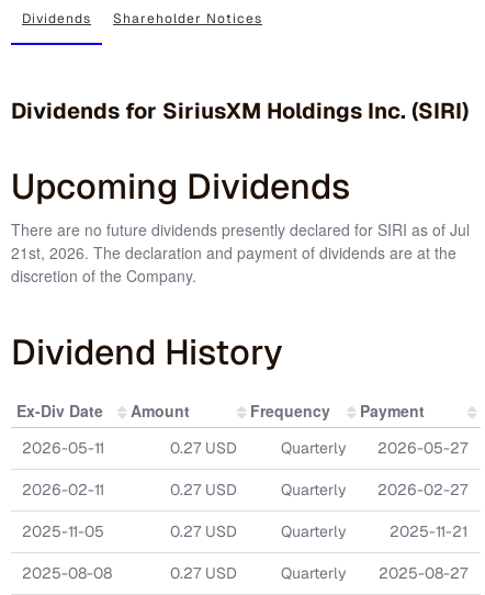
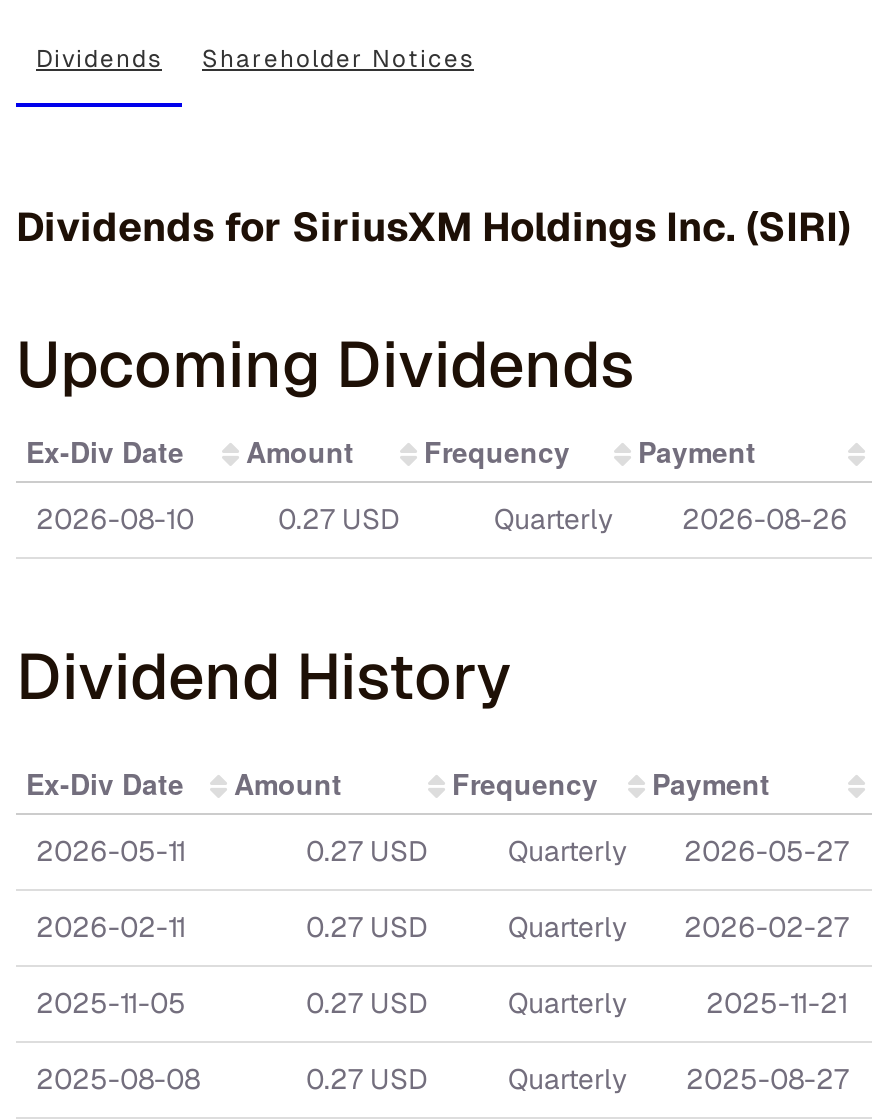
[11,219,470,287] There are no future dividends presently declared for SIRI as of Jul | 21st, 2026. The declaration and payment of dividends are at the | discretion of the Company. -> [26,431,848,537] Ex-Div Date | Amount | Frequency | Payment | 2026-08-10 | 0.27 USD | Quarterly | 2026-08-26

